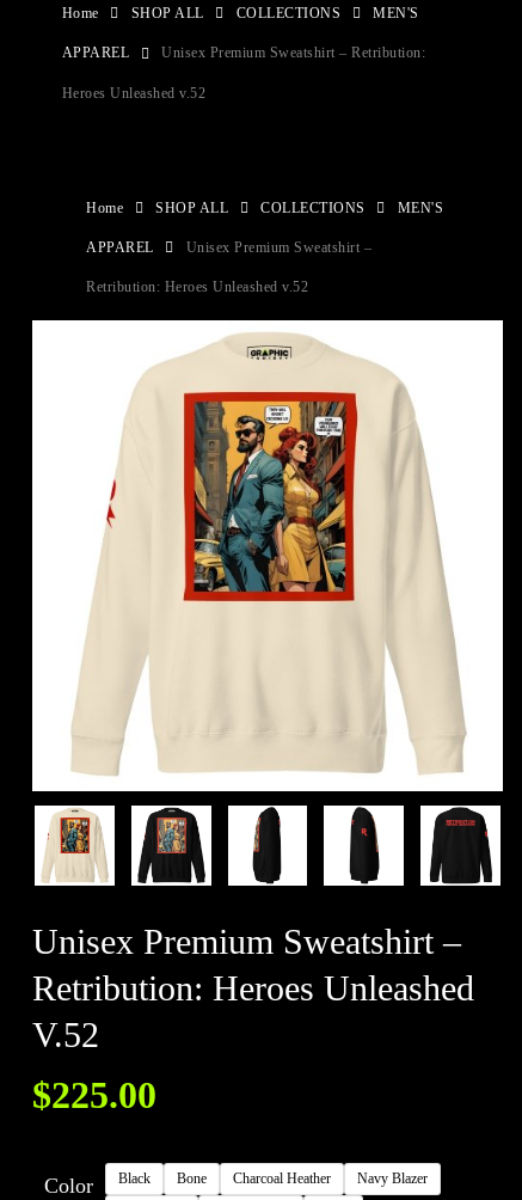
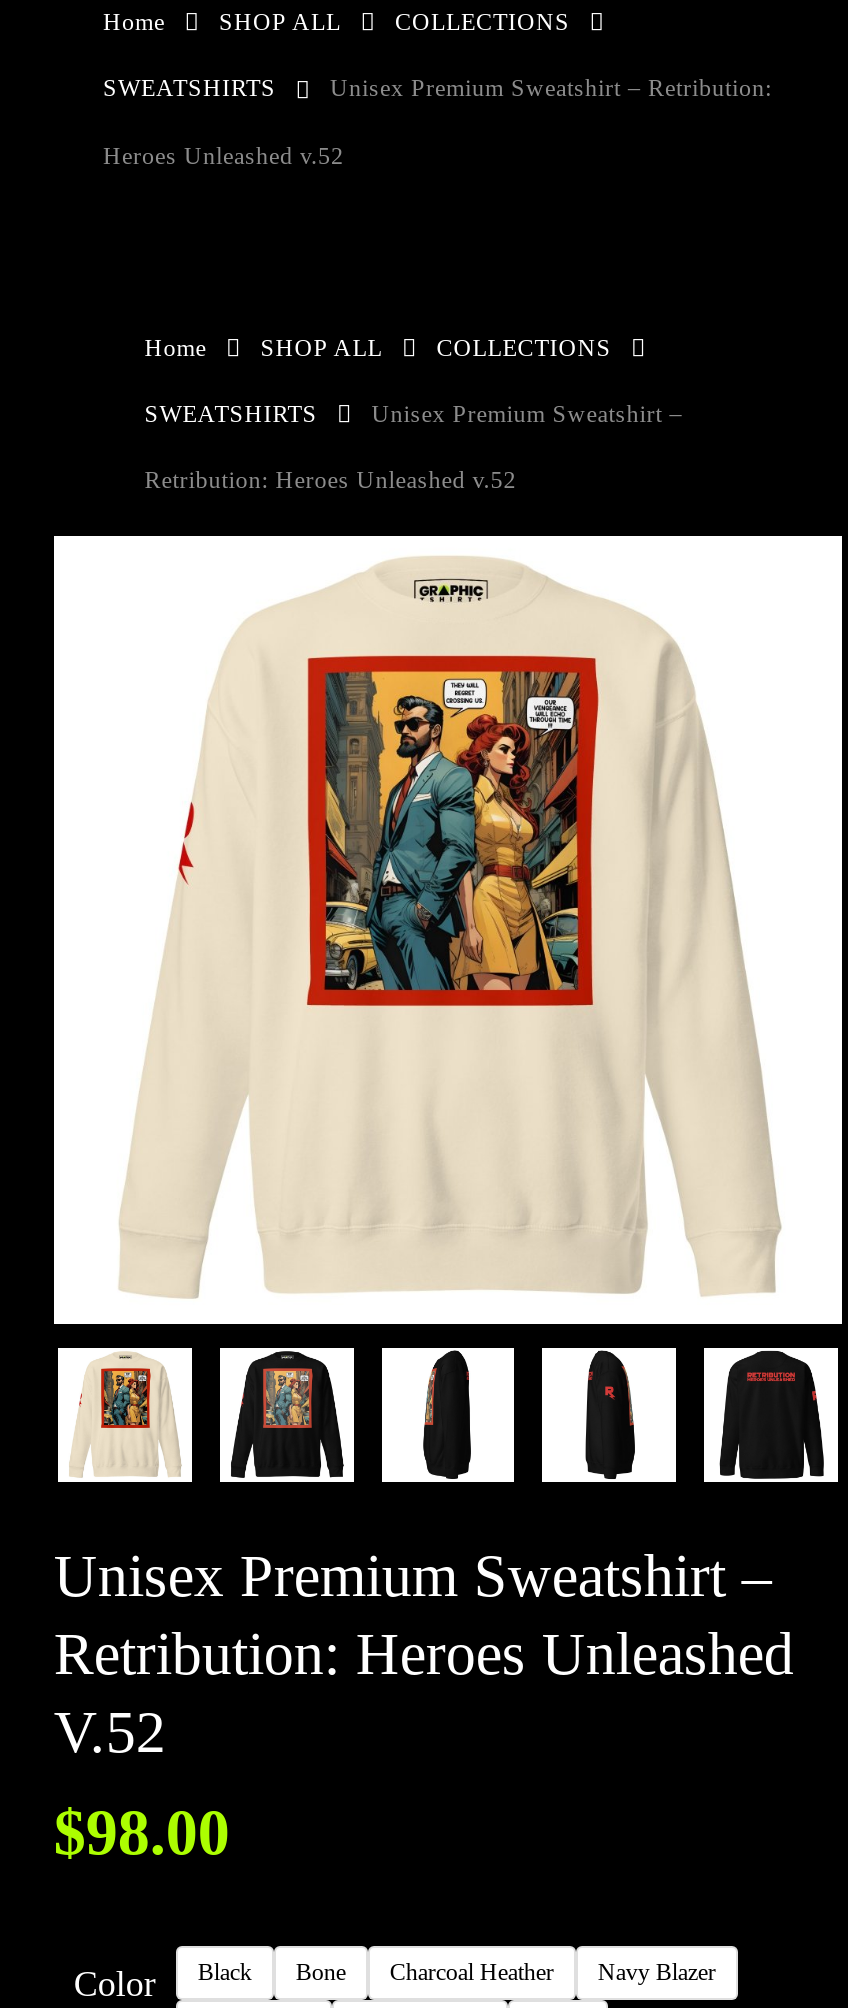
[62,5,419,61] MEN'S | APPAREL -> [103,74,276,102] SWEATSHIRTS
[86,199,443,256] MEN'S | APPAREL -> [144,400,317,428] SWEATSHIRTS
[32,1073,156,1116] $225.00 -> [54,1796,230,1868] $98.00

